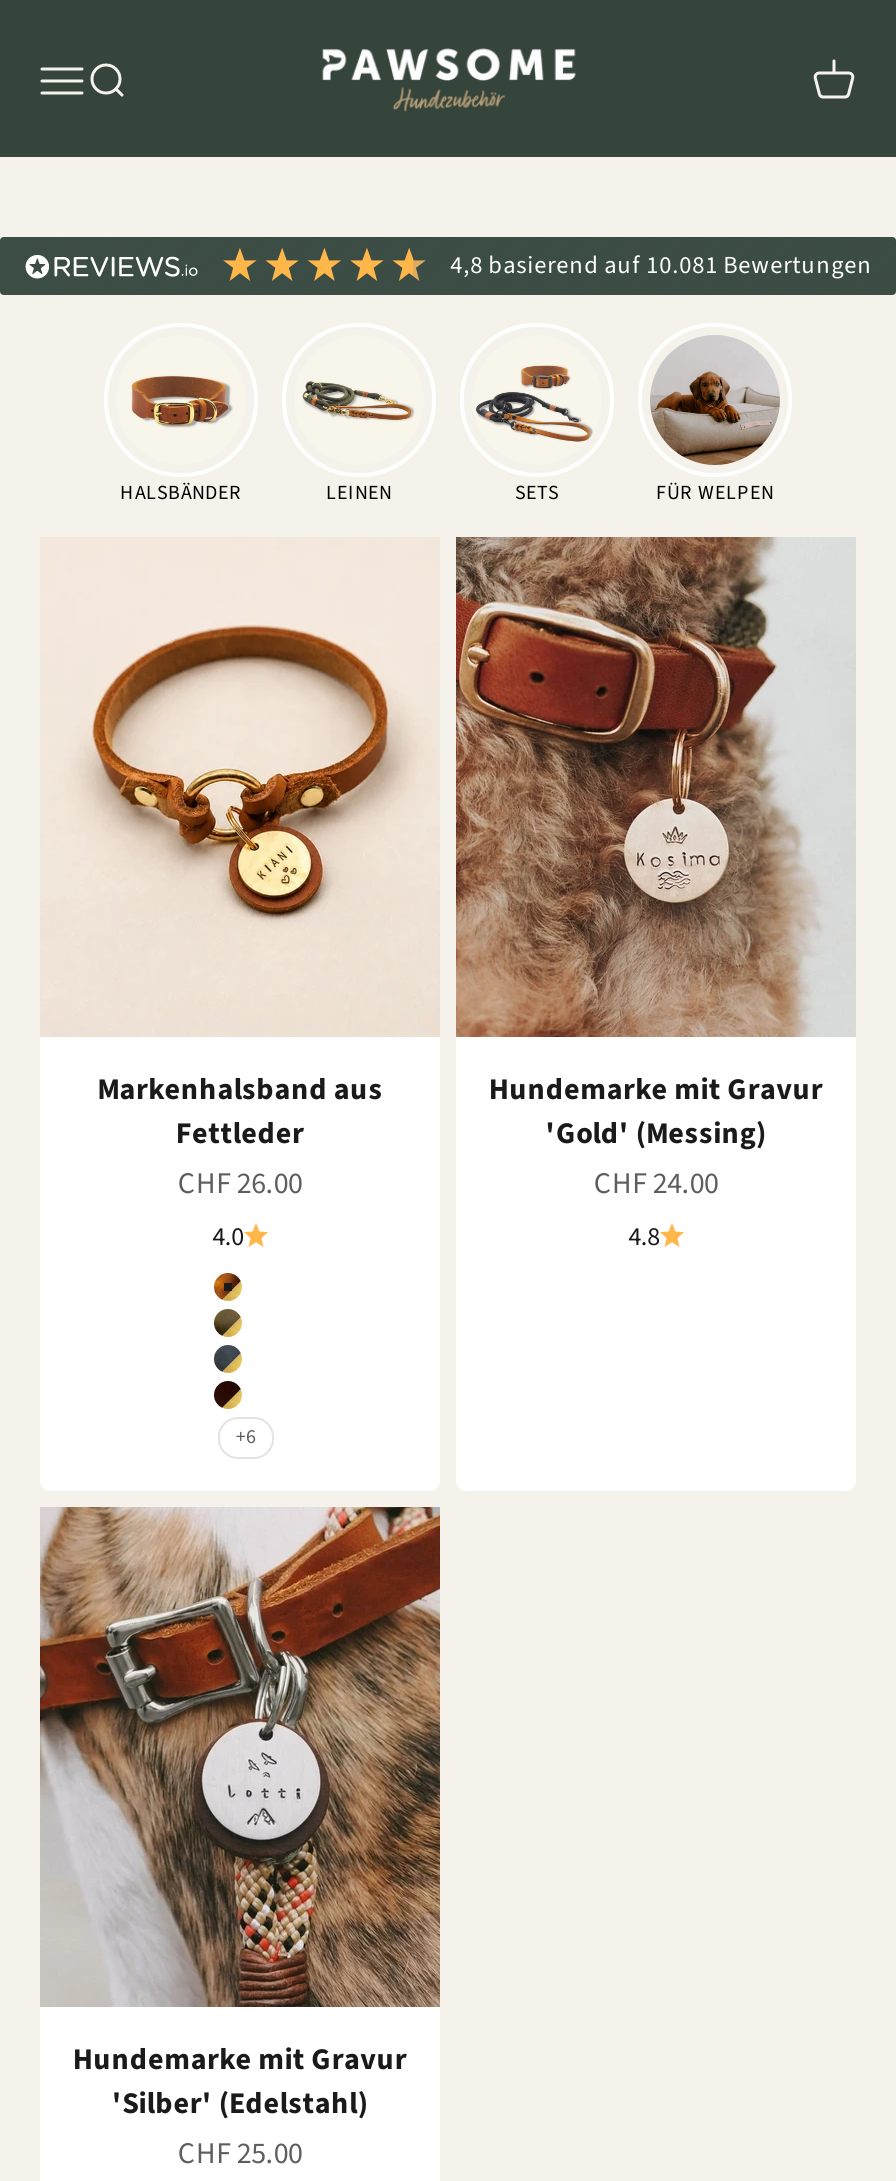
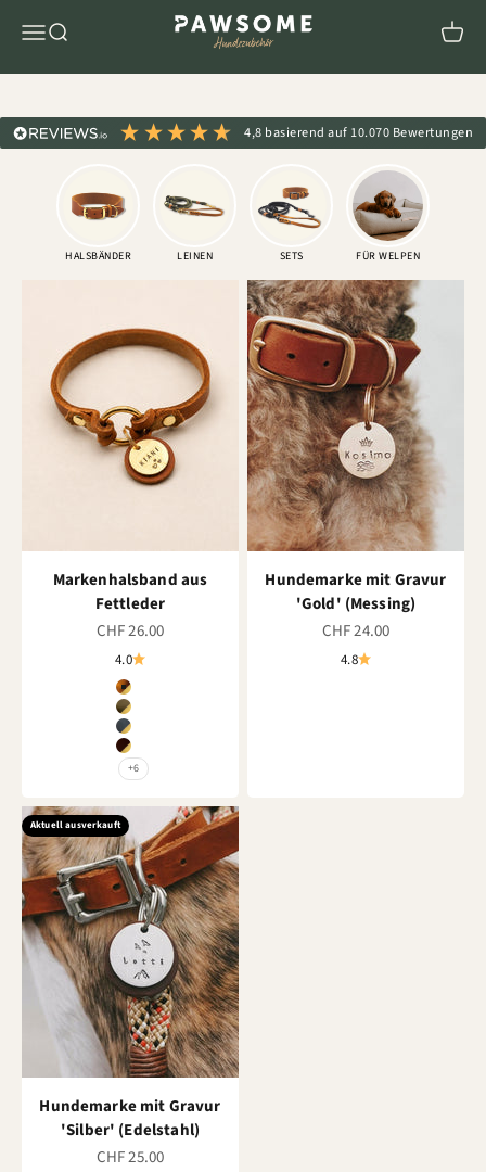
[450,247,872,283] 4,8 basierend auf 10.081 Bewertungen -> [244,123,473,142] 4,8 basierend auf 10.070 Bewertungen
none -> [30,818,120,832] Aktuell ausverkauft

